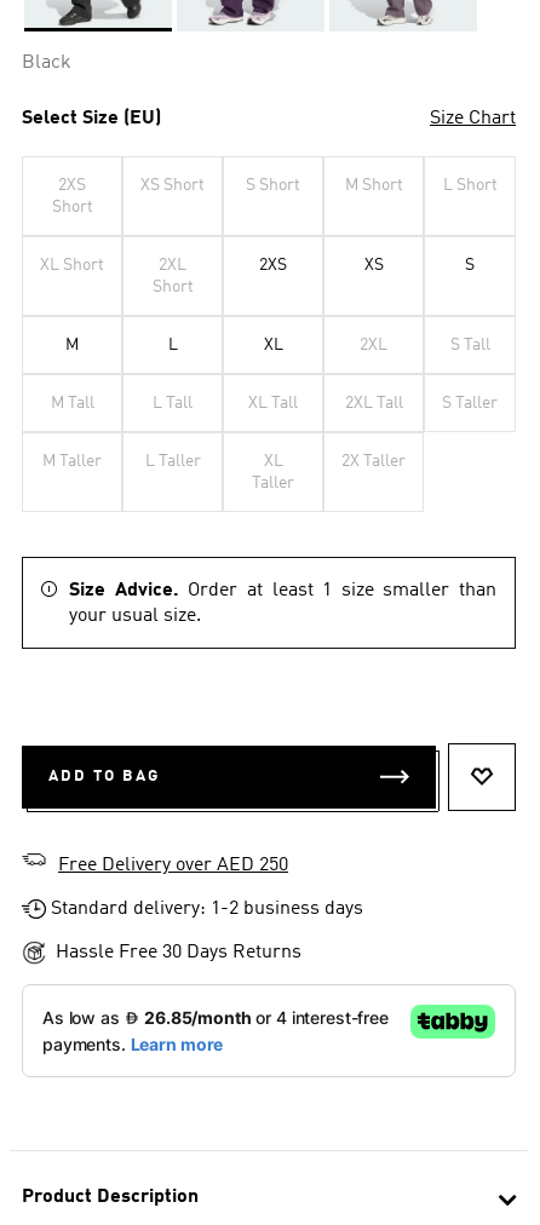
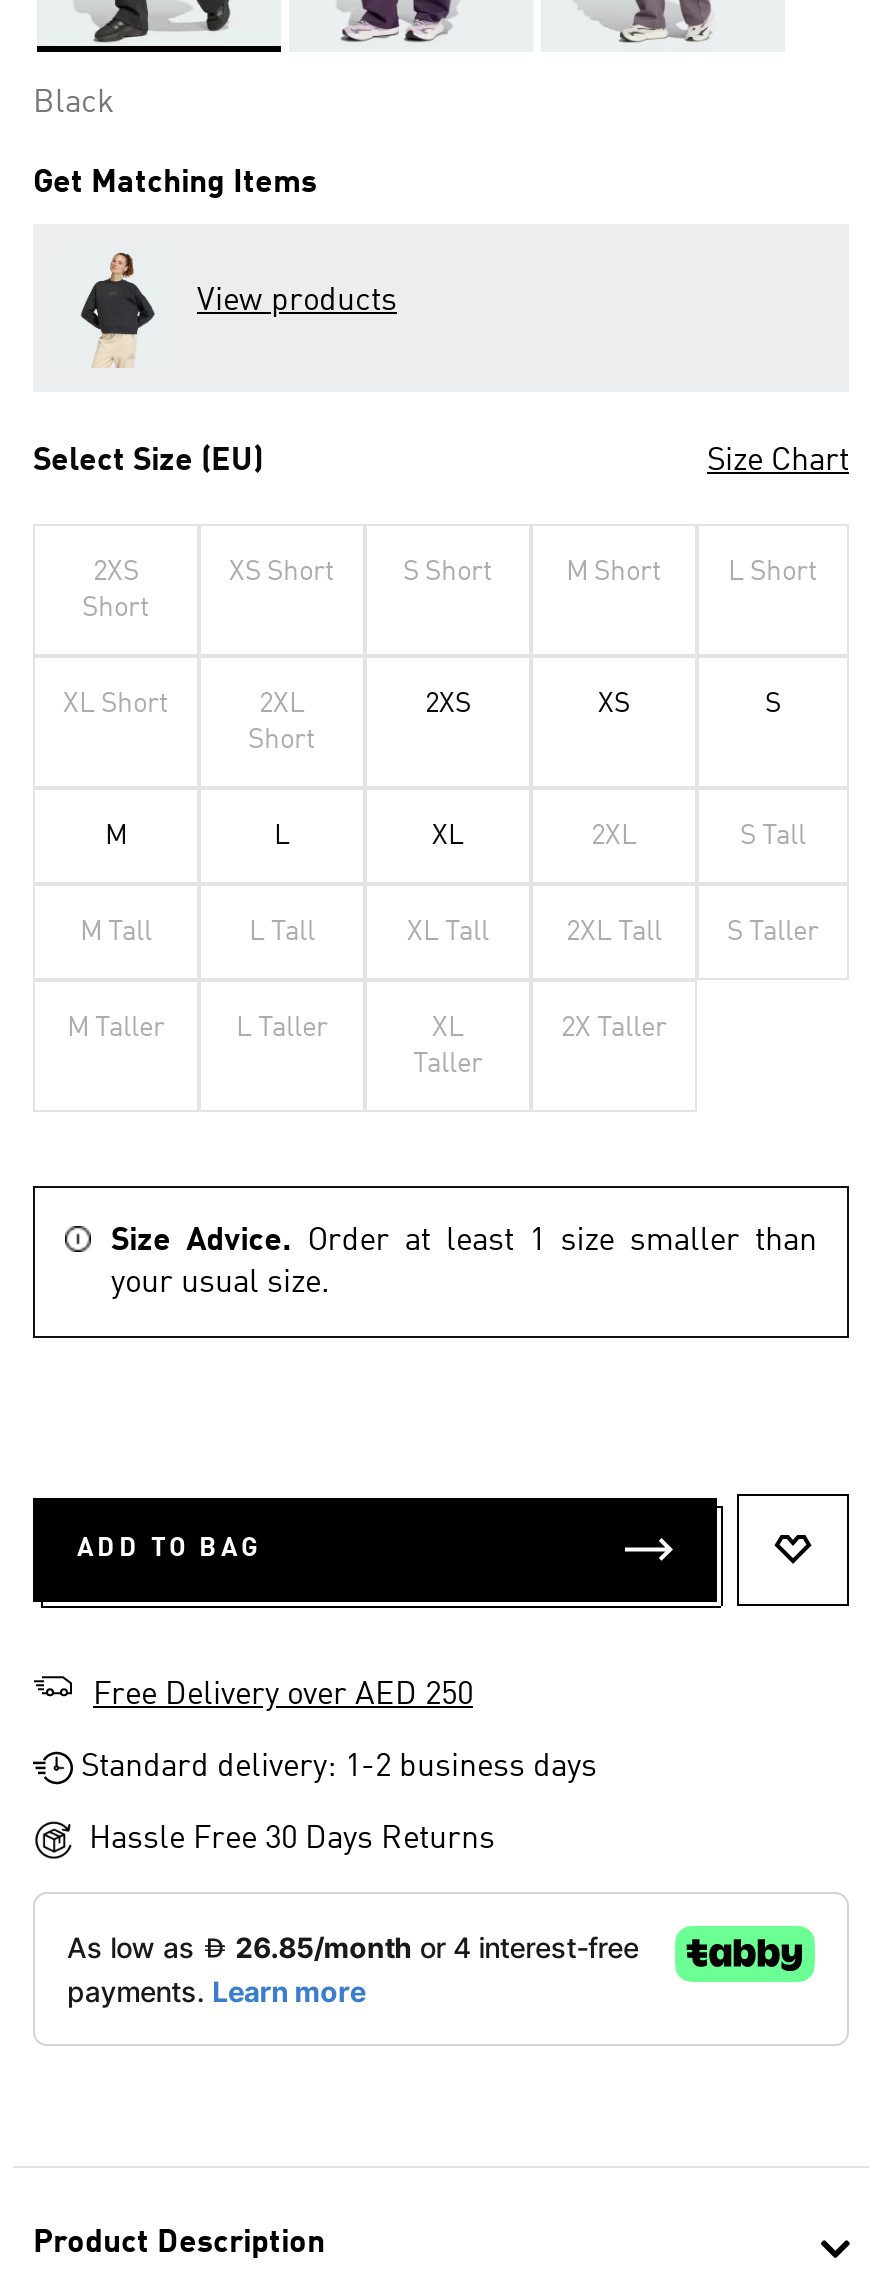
none -> [33,168,317,200] Get Matching Items
none -> [79,250,397,370] [image] | View products

